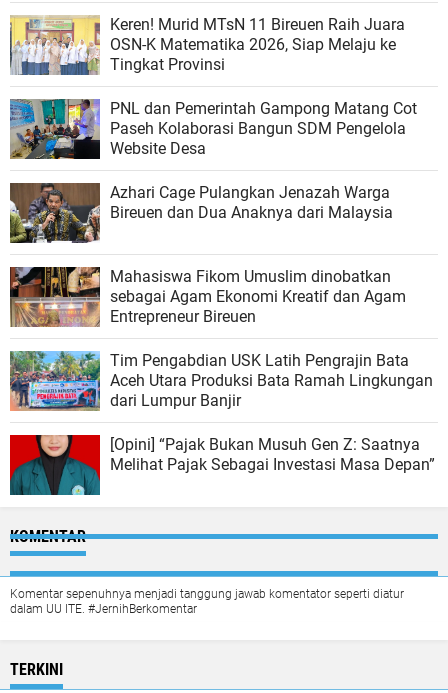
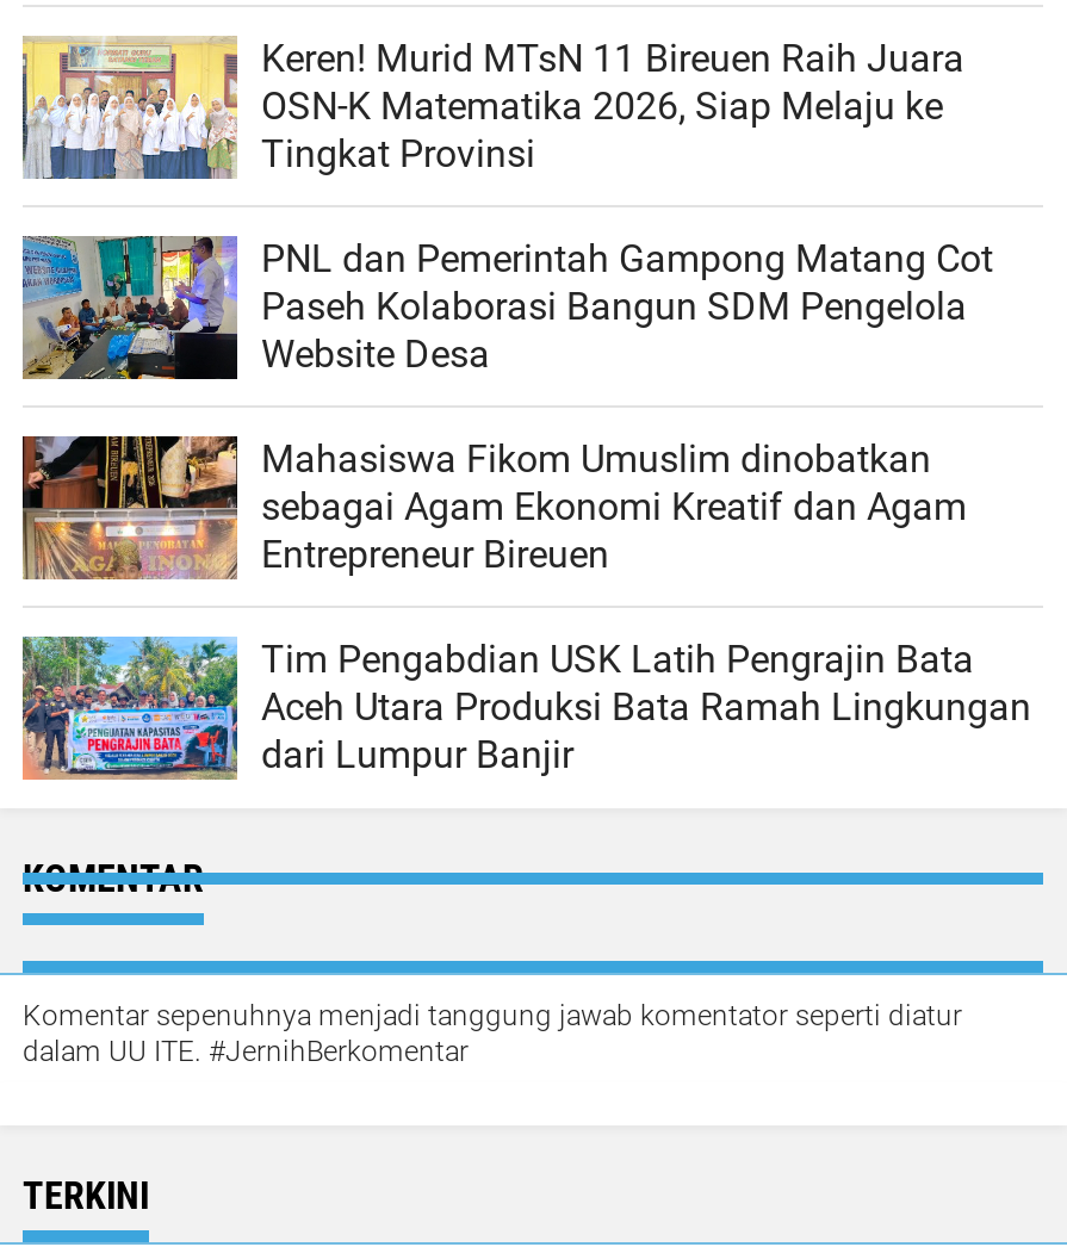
[10,183,393,243] [image] | Azhari Cage Pulangkan Jenazah Warga | Bireuen dan Dua Anaknya dari Malaysia -> none
[9,434,435,496] [image] | [Opini] “Pajak Bukan Musuh Gen Z: Saatnya | Melihat Pajak Sebagai Investasi Masa Depan” -> none

